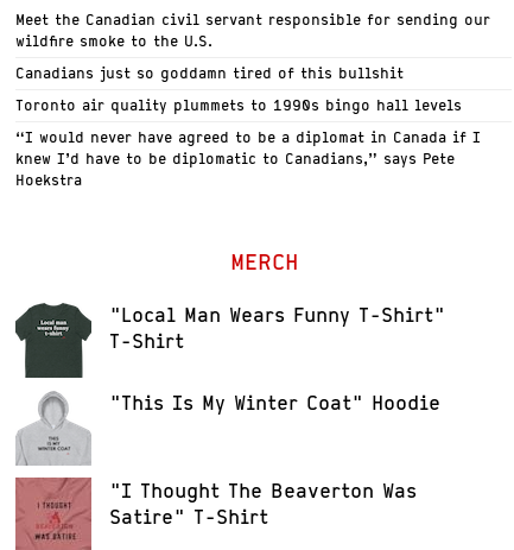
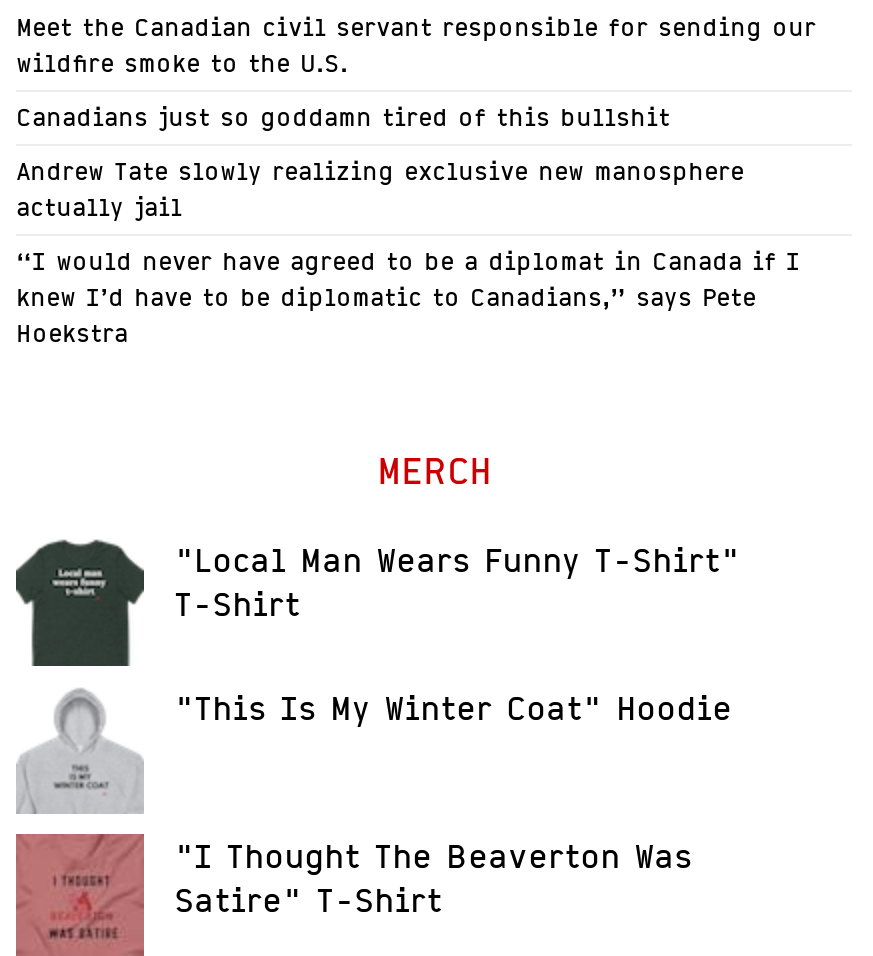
[15,96,462,114] Toronto air quality plummets to 1990s bingo hall levels -> [16,156,744,222] Andrew Tate slowly realizing exclusive new manosphere | actually jail

